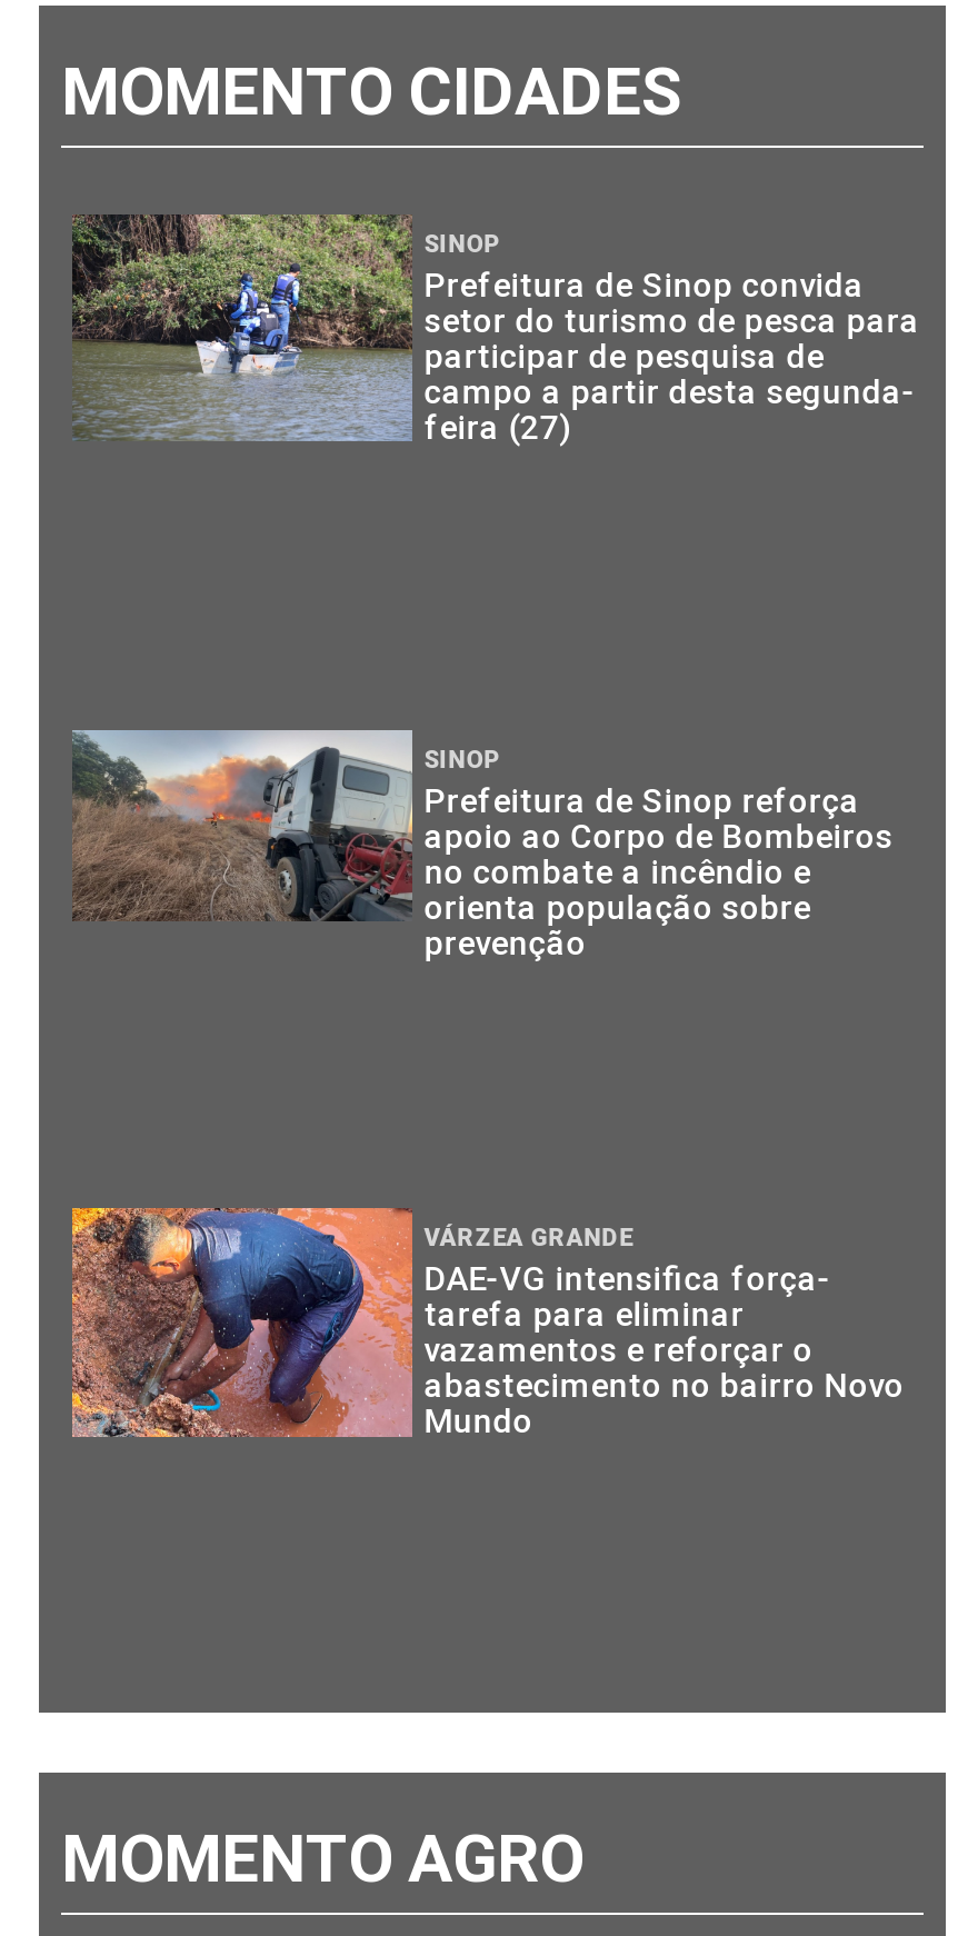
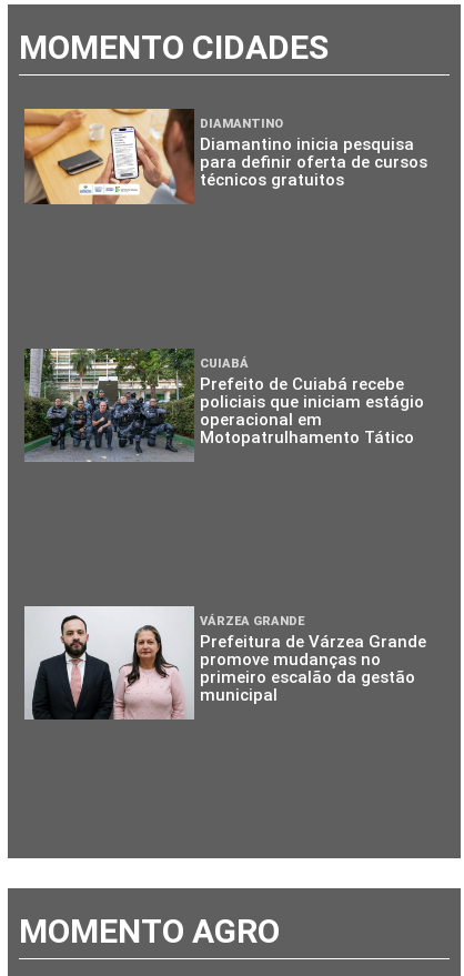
[70,213,920,448] [image] | SINOP | Prefeitura de Sinop convida | setor do turismo de pesca para | participar de pesquisa de | campo a partir desta segunda- | feira (27) -> [23,108,428,221] [image] | DIAMANTINO | Diamantino inicia pesquisa | para definir oferta de cursos | técnicos gratuitos
[72,696,893,963] [image] | SINOP | Prefeitura de Sinop reforça | apoio ao Corpo de Bombeiros | no combate a incêndio e | orienta população sobre | prevenção -> [24,348,424,463] [image] | CUIABÁ | Prefeito de Cuiabá recebe | policiais que iniciam estágio | operacional em | Motopatrulhamento Tático
[70,1205,904,1442] [image] | DAE-VG intensifica força- | tarefa para eliminar | vazamentos e reforçar o | abastecimento no bairro Novo | Mundo -> [23,605,426,721] [image] | Prefeitura de Várzea Grande | promove mudanças no | primeiro escalão da gestão | municipal

